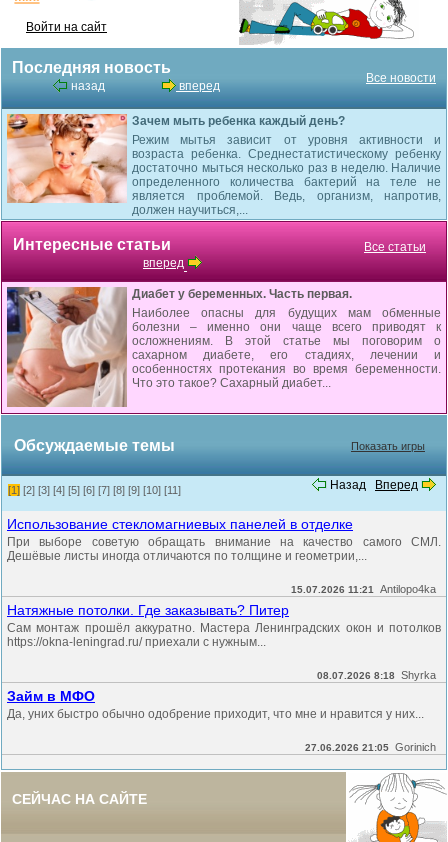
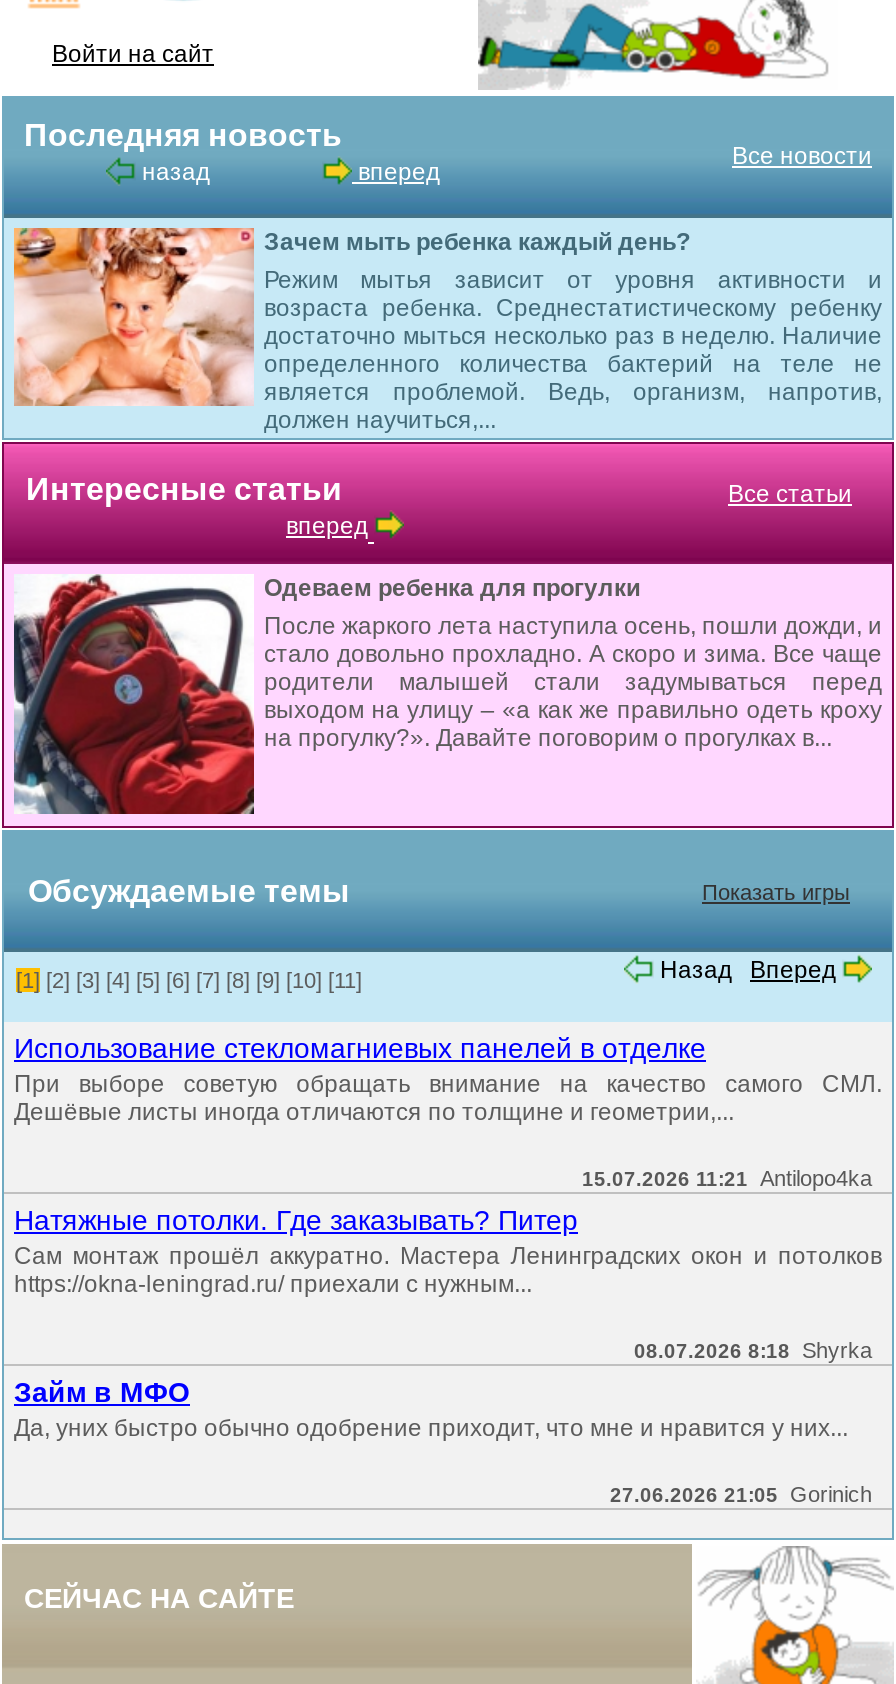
[6,286,441,408] [image] | Диабет у беременных. Часть первая. | Наиболее опасны для будущих мам обменные | болезни – именно они чаще всего приводят к | осложнениям. В этой статье мы поговорим о | сахарном диабете, его стадиях, лечении и | особенностях протекания во время беременности. | Что это такое? Сахарный диабет... -> [12,574,882,816] [image] | Одеваем ребенка для прогулки | После жаркого лета наступила осень, пошли дожди, и | стало довольно прохладно. А скоро и зима. Все чаще | родители малышей стали задумываться перед | выходом на улицу – «а как же правильно одеть кроху | на прогулку?». Давайте поговорим о прогулках в...

